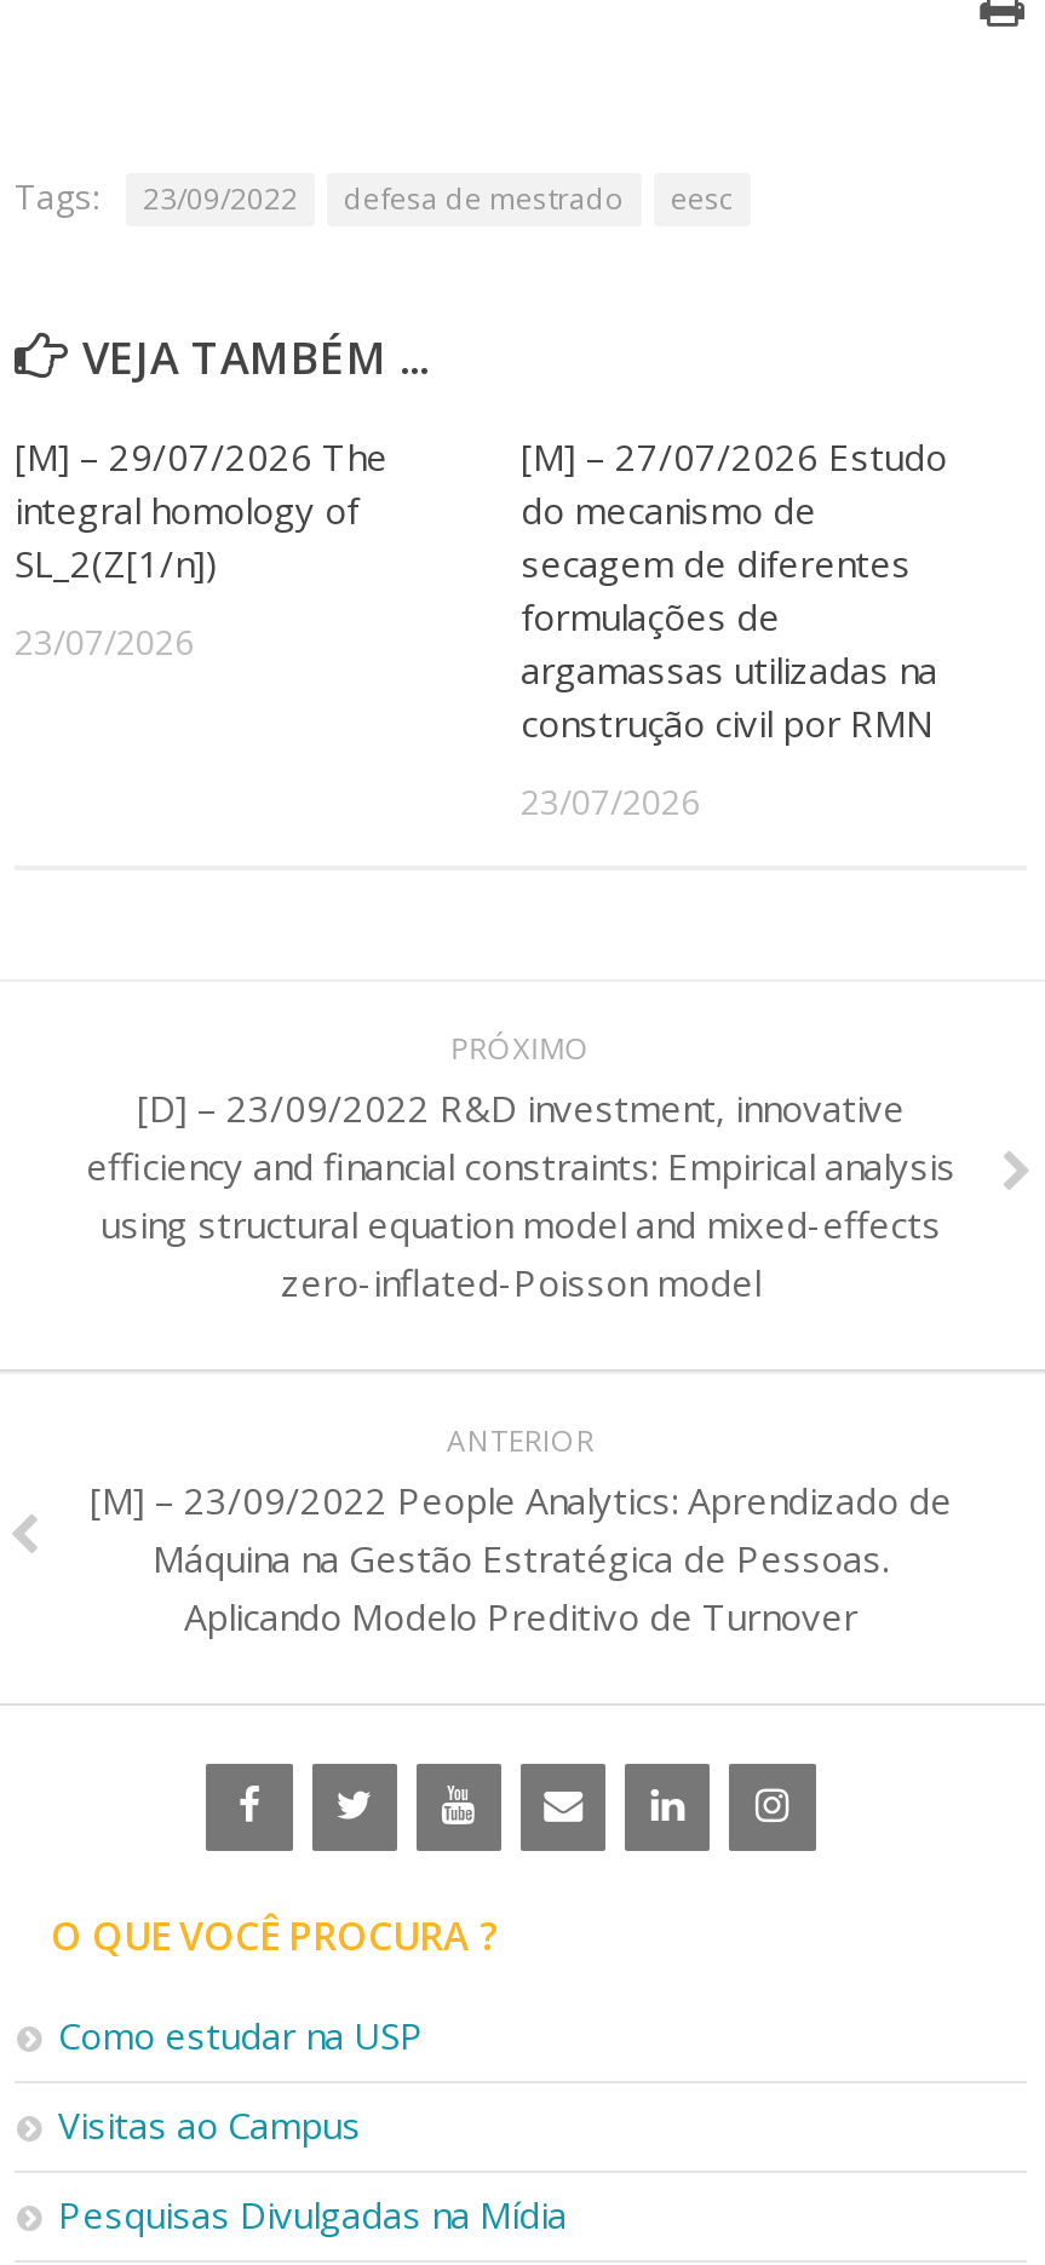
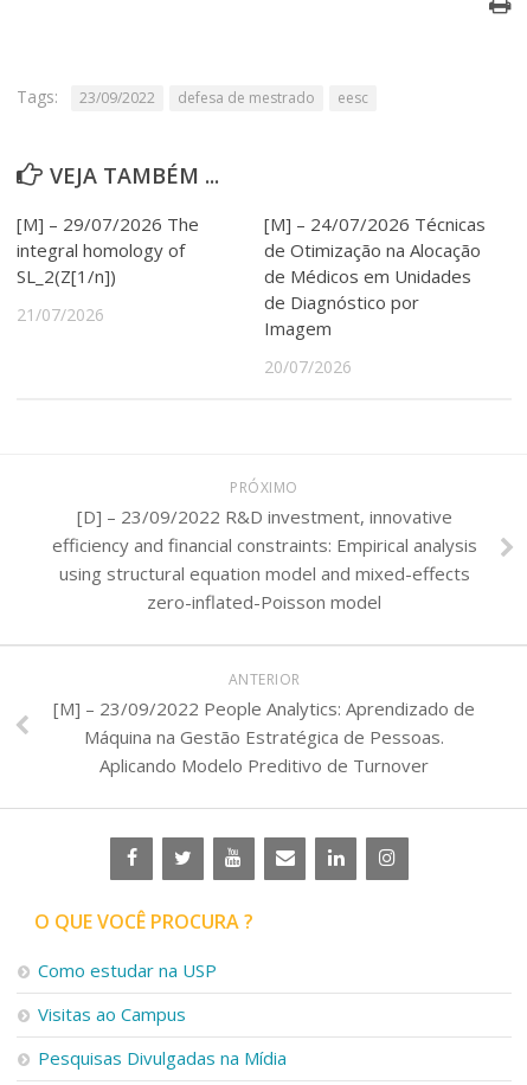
[521,431,947,746] [M] – 27/07/2026 Estudo | do mecanismo de | secagem de diferentes | formulações de | argamassas utilizadas na | construção civil por RMN -> [264,212,486,340] [M] – 24/07/2026 Técnicas | de Otimização na Alocação | de Médicos em Unidades | de Diagnóstico por | Imagem
[15,618,194,664] 23/07/2026 -> [17,303,104,325] 21/07/2026
[521,778,700,824] 23/07/2026 -> [264,355,352,377] 20/07/2026

